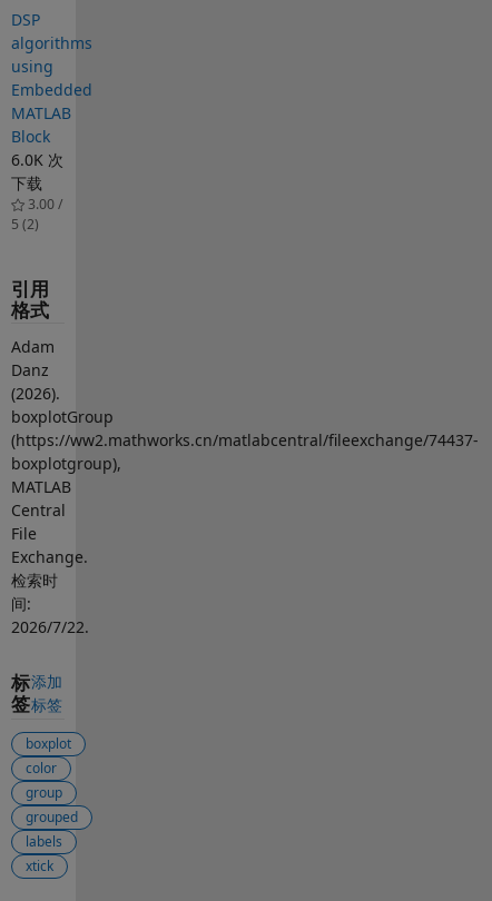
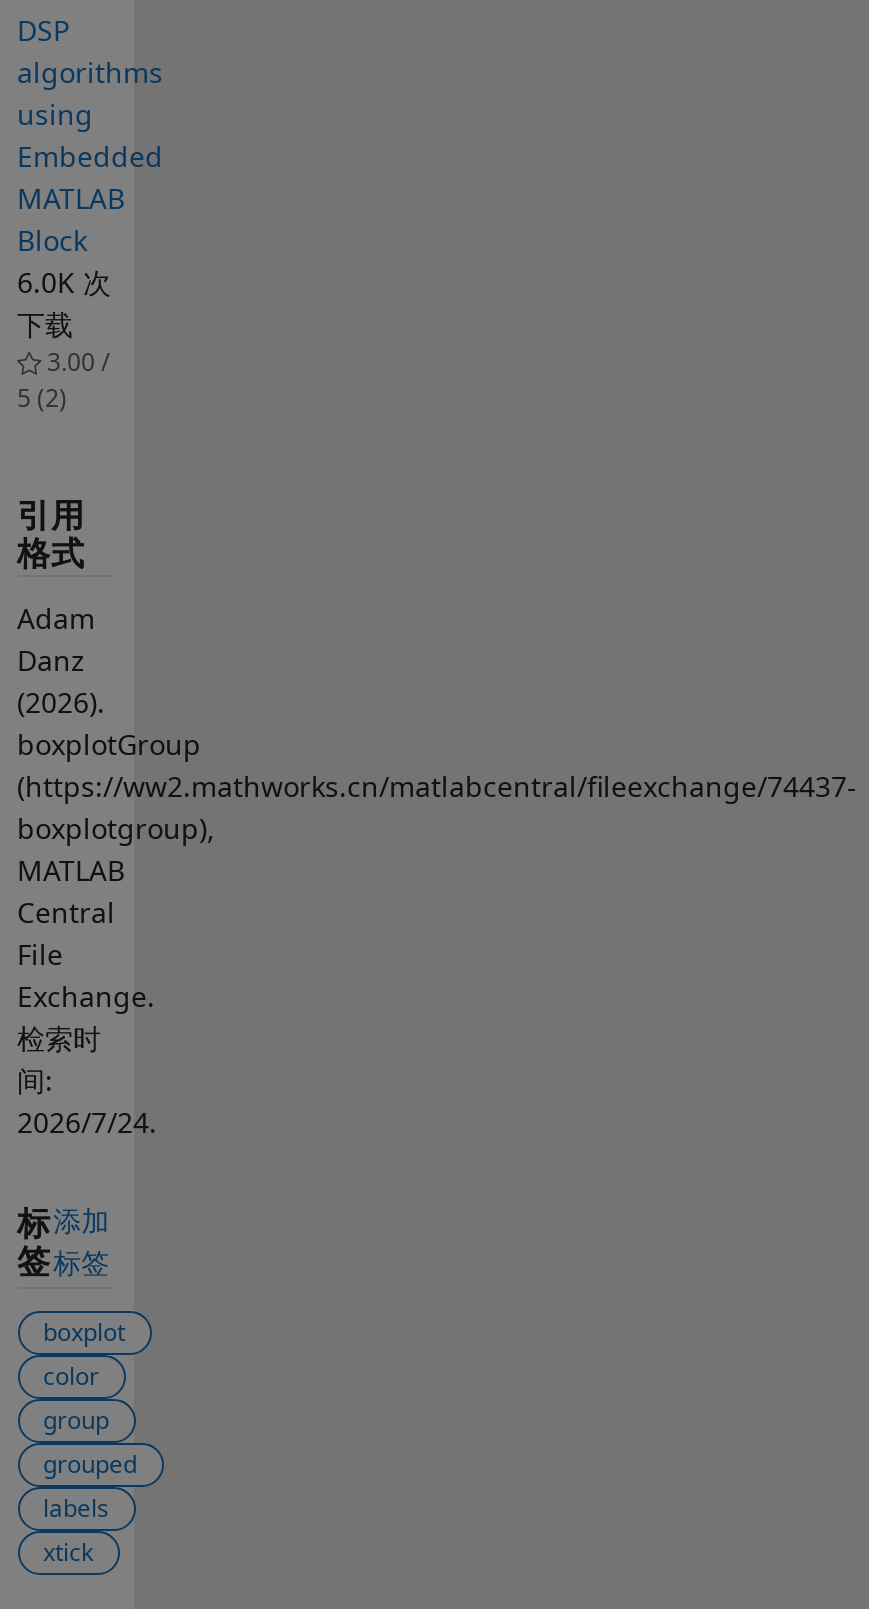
[11,617,88,638] 2026/7/22. -> [17,1104,157,1142] 2026/7/24.

